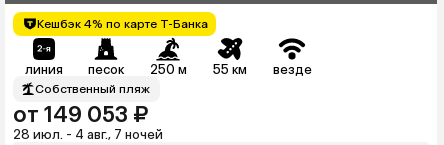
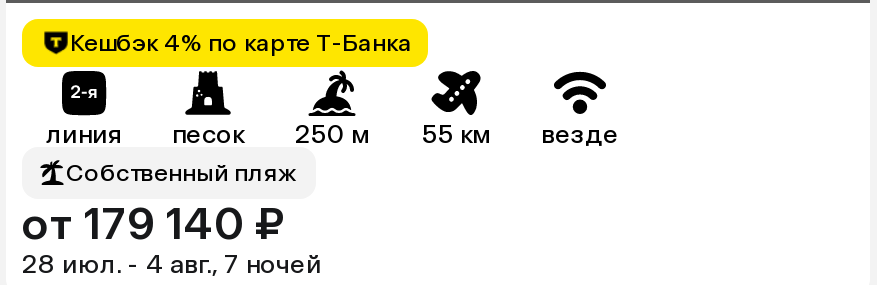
[13,101,148,128] от 149 053 ₽ -> [22,197,284,251] от 179 140 ₽

